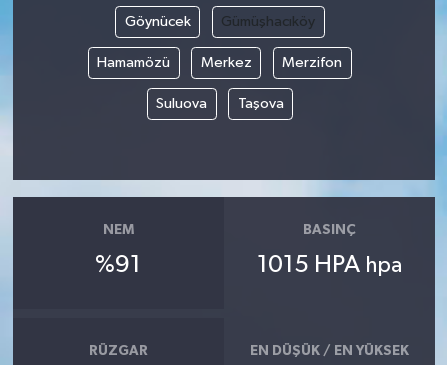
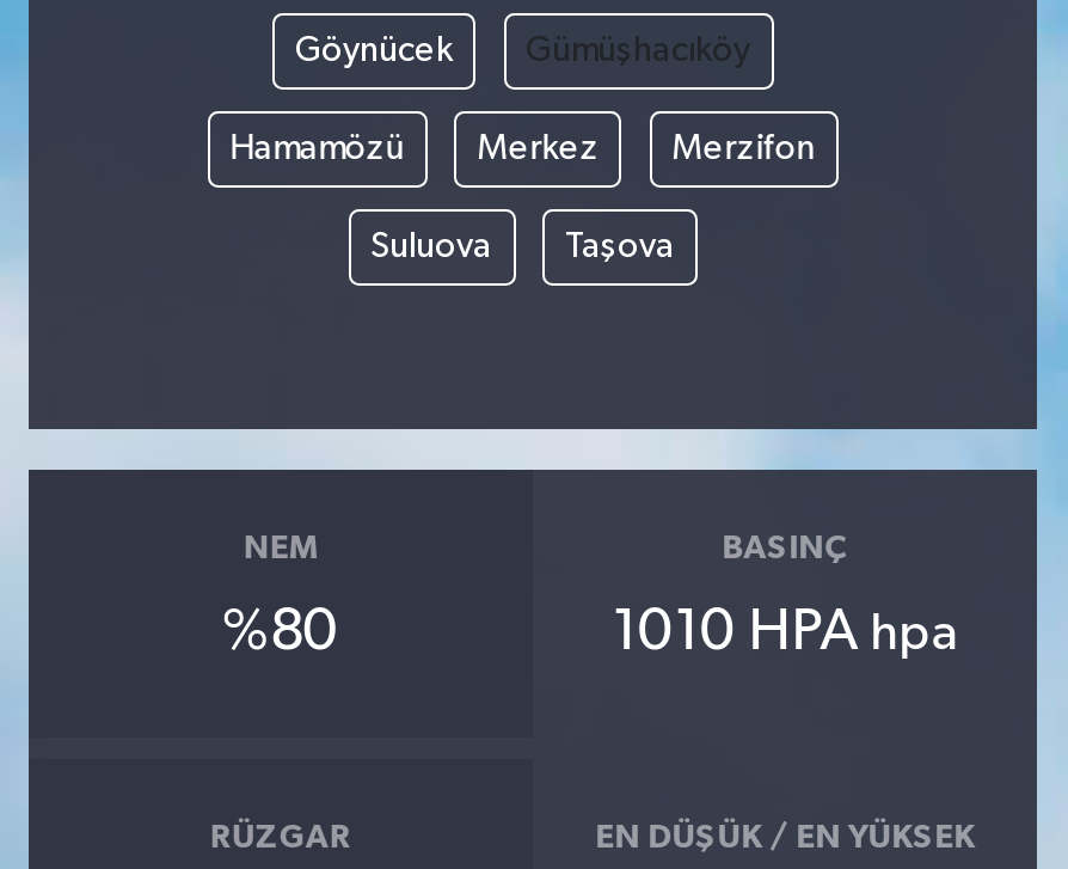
[95,253,141,277] %91 -> [222,603,339,661] %80
[257,253,402,277] 1015 HPA hpa -> [612,603,958,661] 1010 HPA hpa

